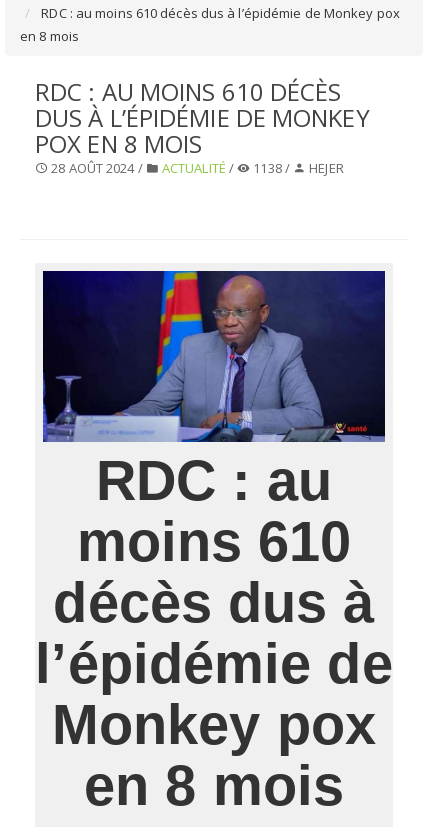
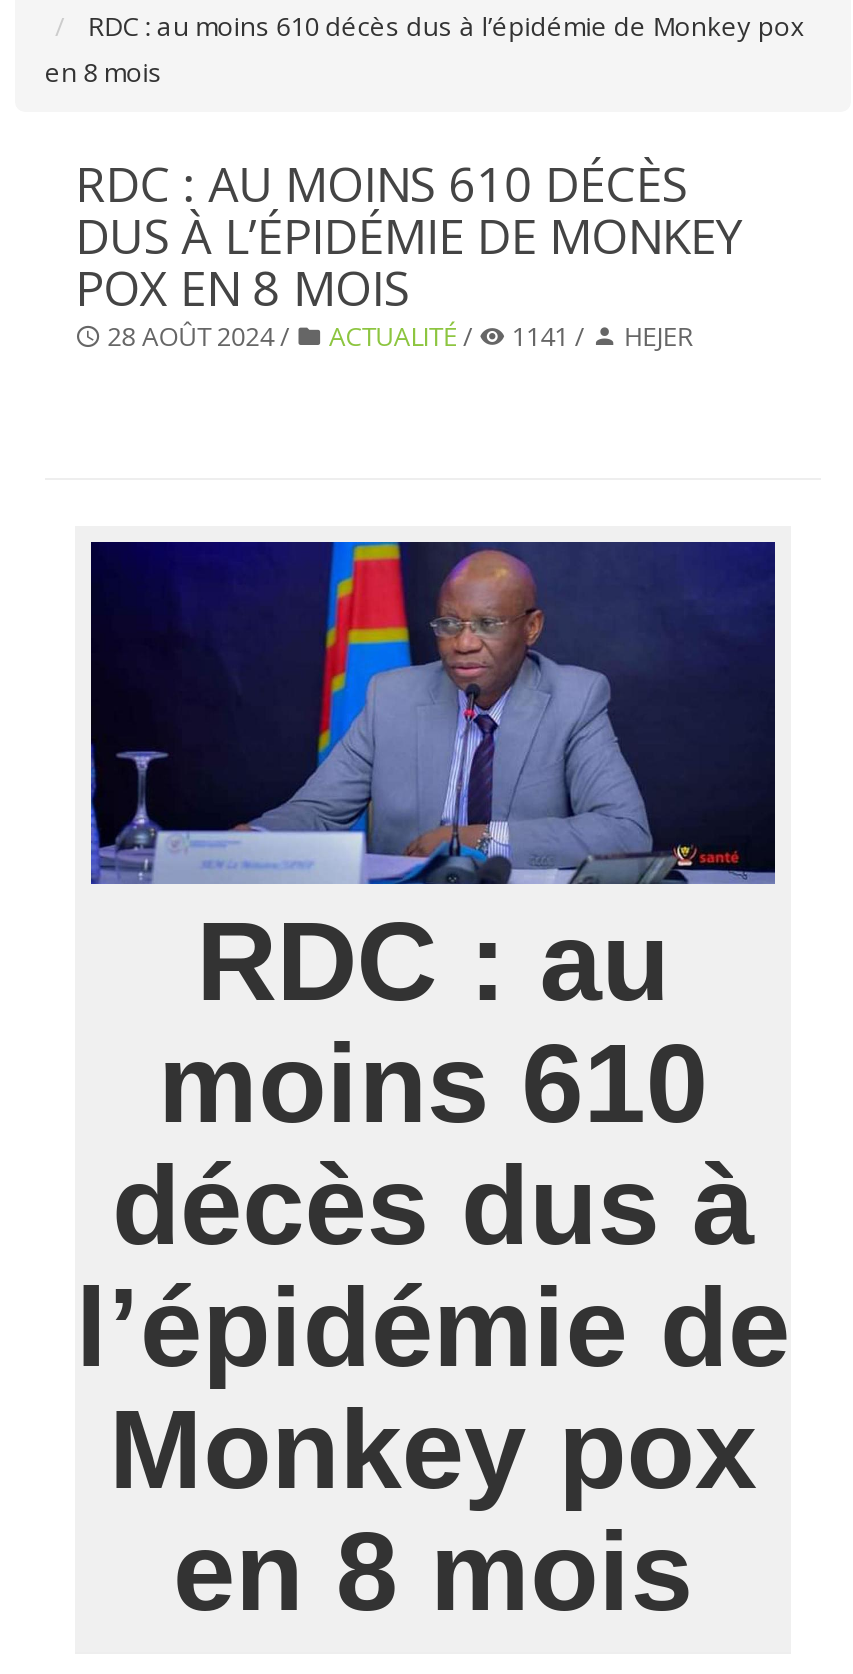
[48,159,344,177] 28 AOÛT 2024 / ACTUALITÉ / 1138 / HEJER -> [101,318,693,354] 28 AOÛT 2024 / ACTUALITÉ / 1141 / HEJER

